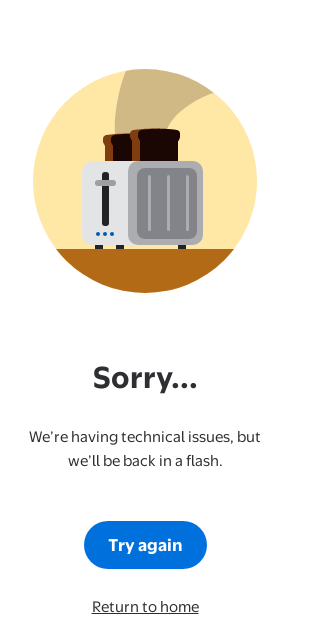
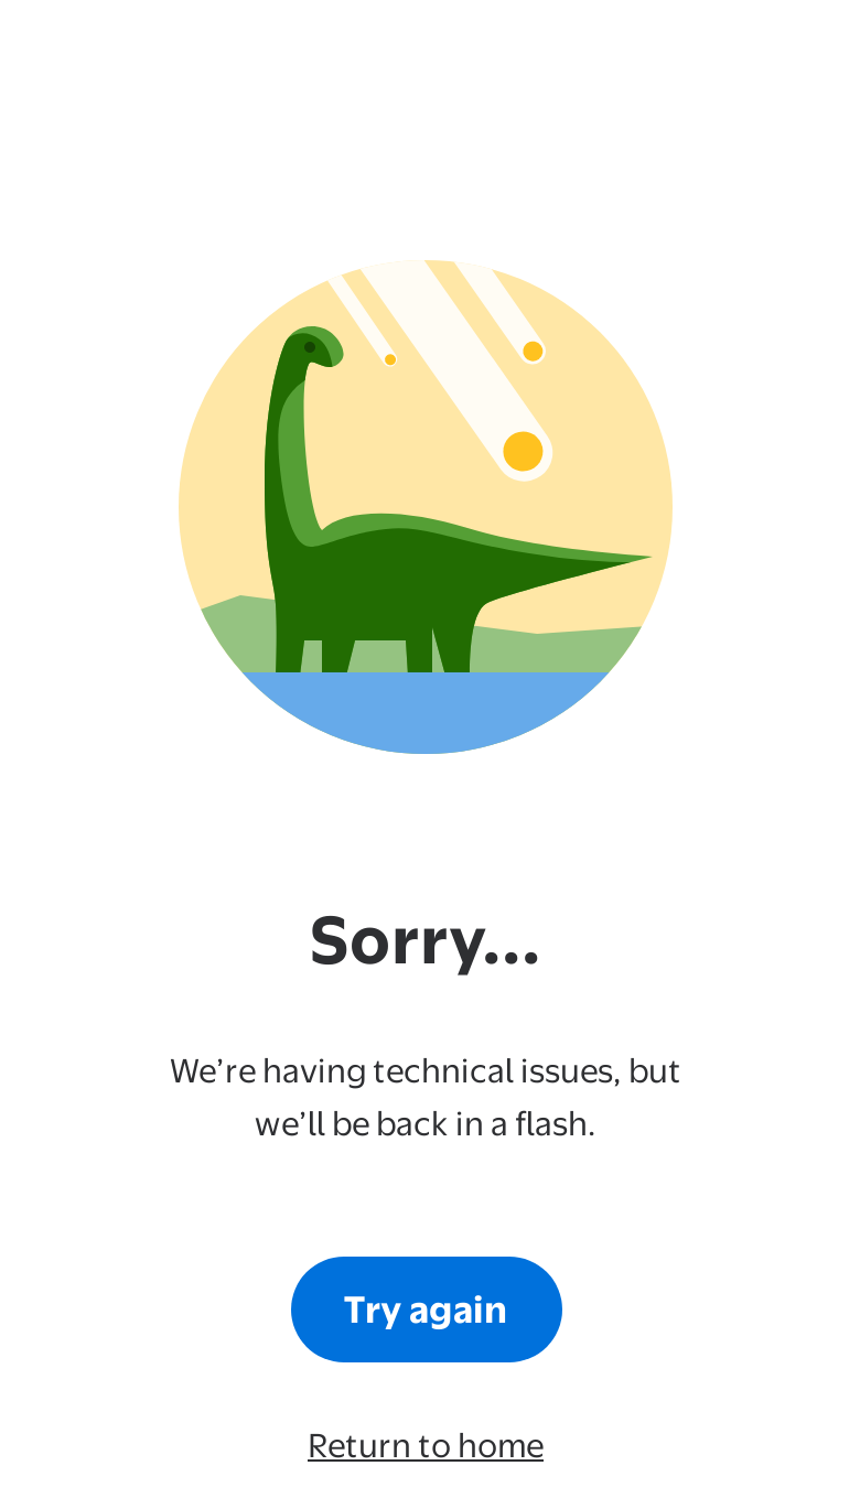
[44,69,244,294] [image] -> [201,262,651,756] [image]

